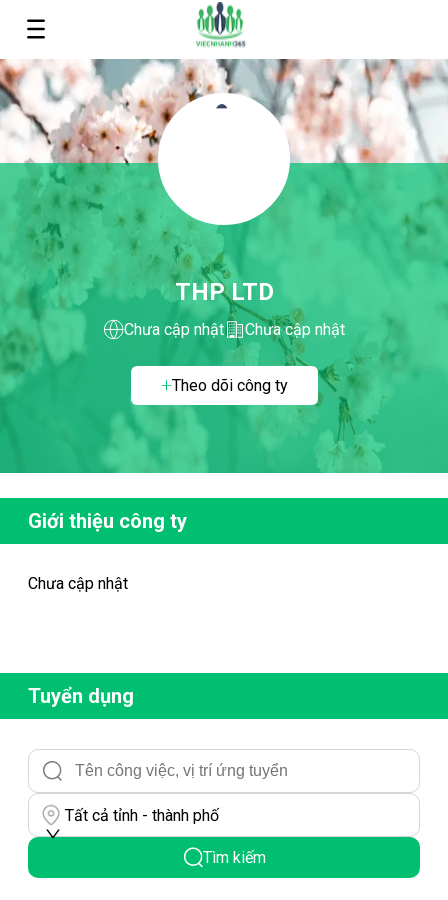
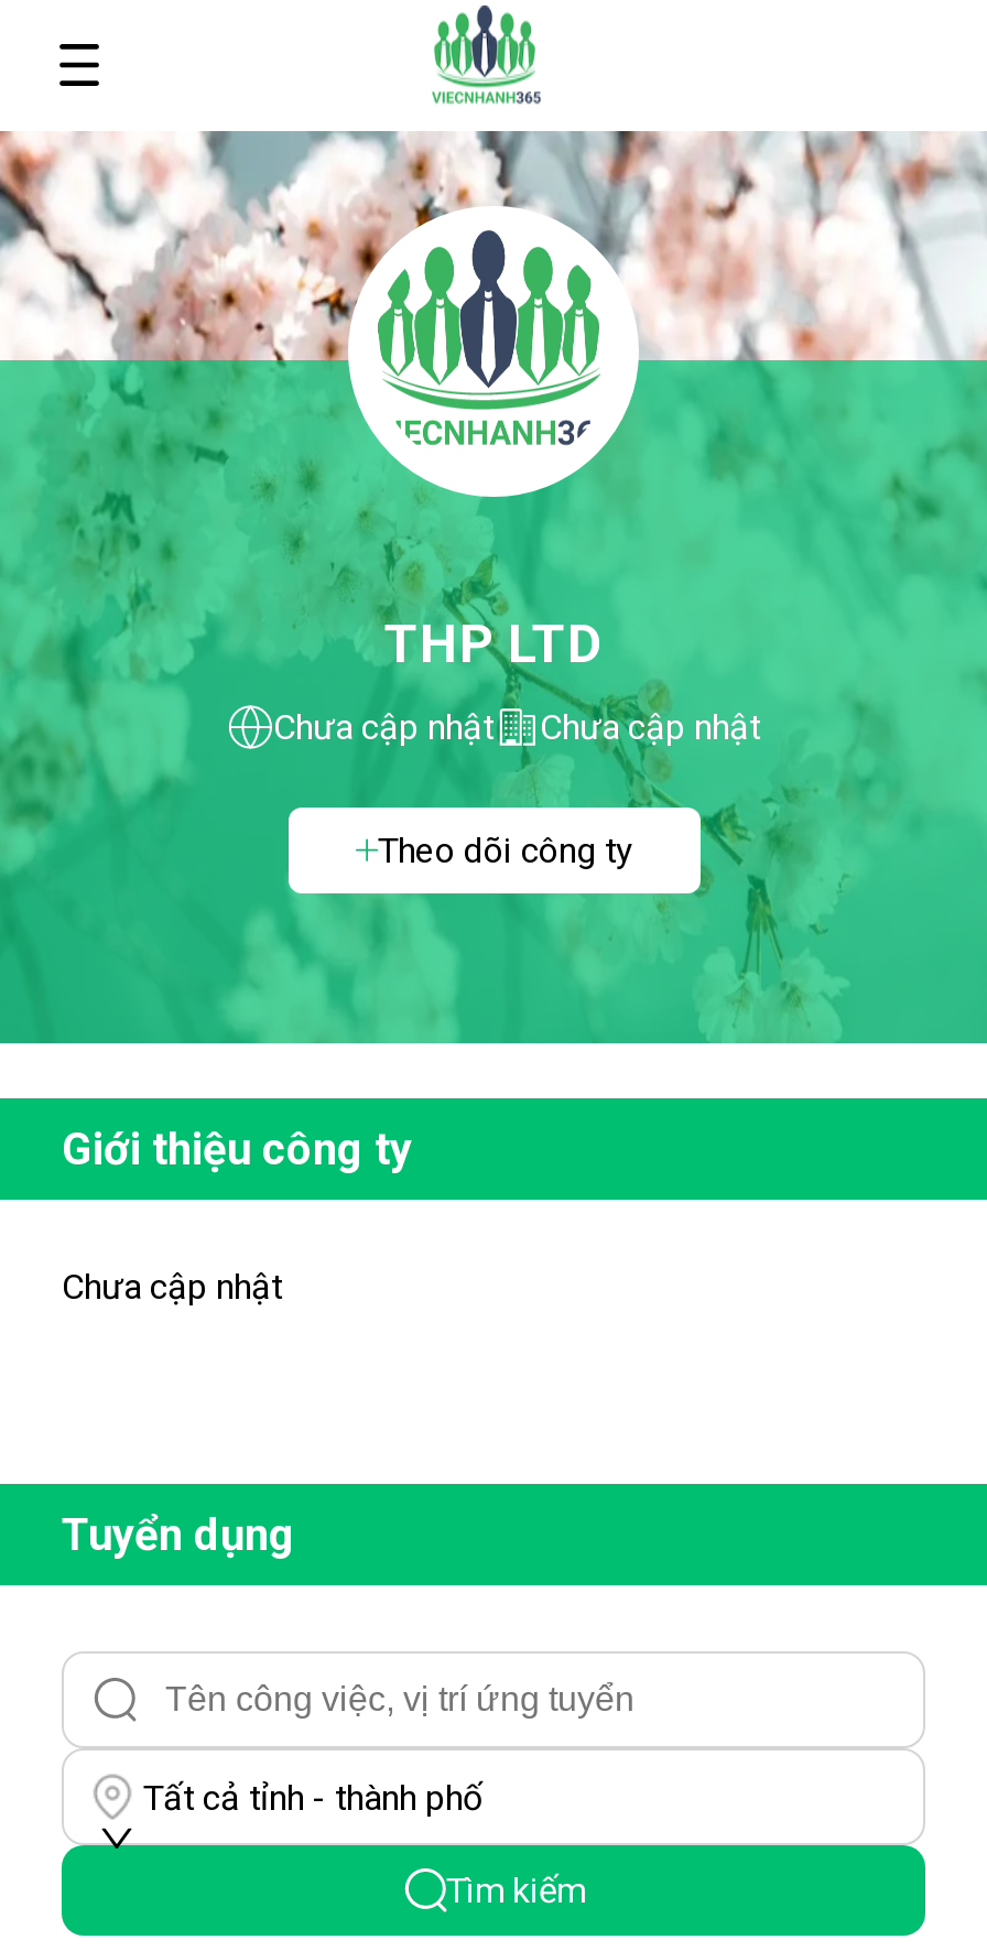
none -> [375,239,601,446] [image]

